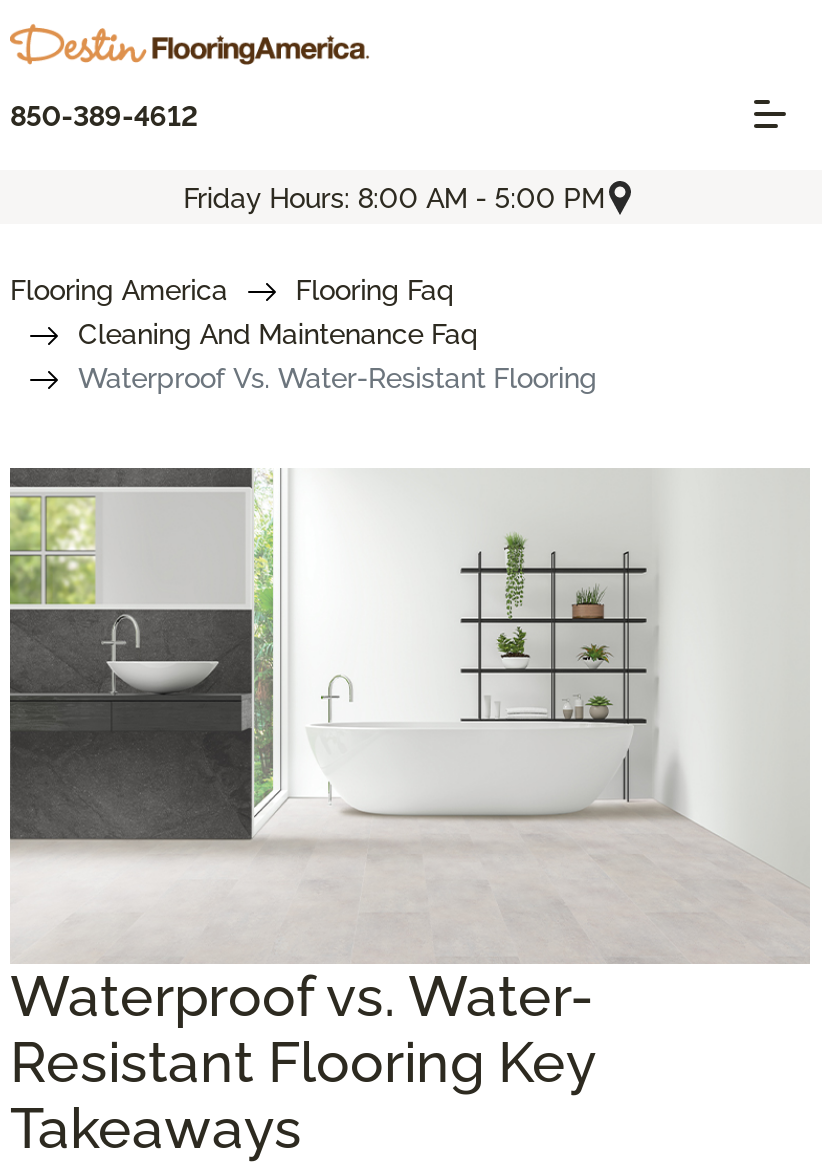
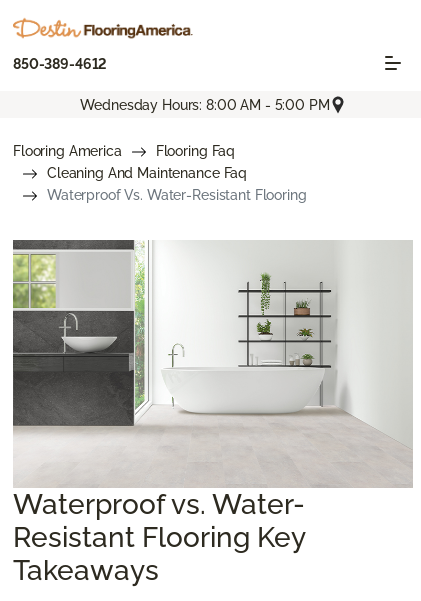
[183,181,605,213] Friday Hours: 8:00 AM - 5:00 PM -> [80,97,330,113] Wednesday Hours: 8:00 AM - 5:00 PM

